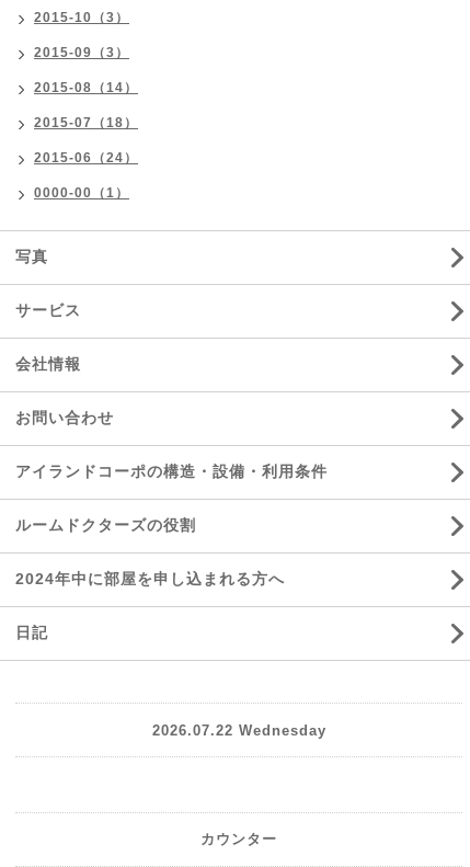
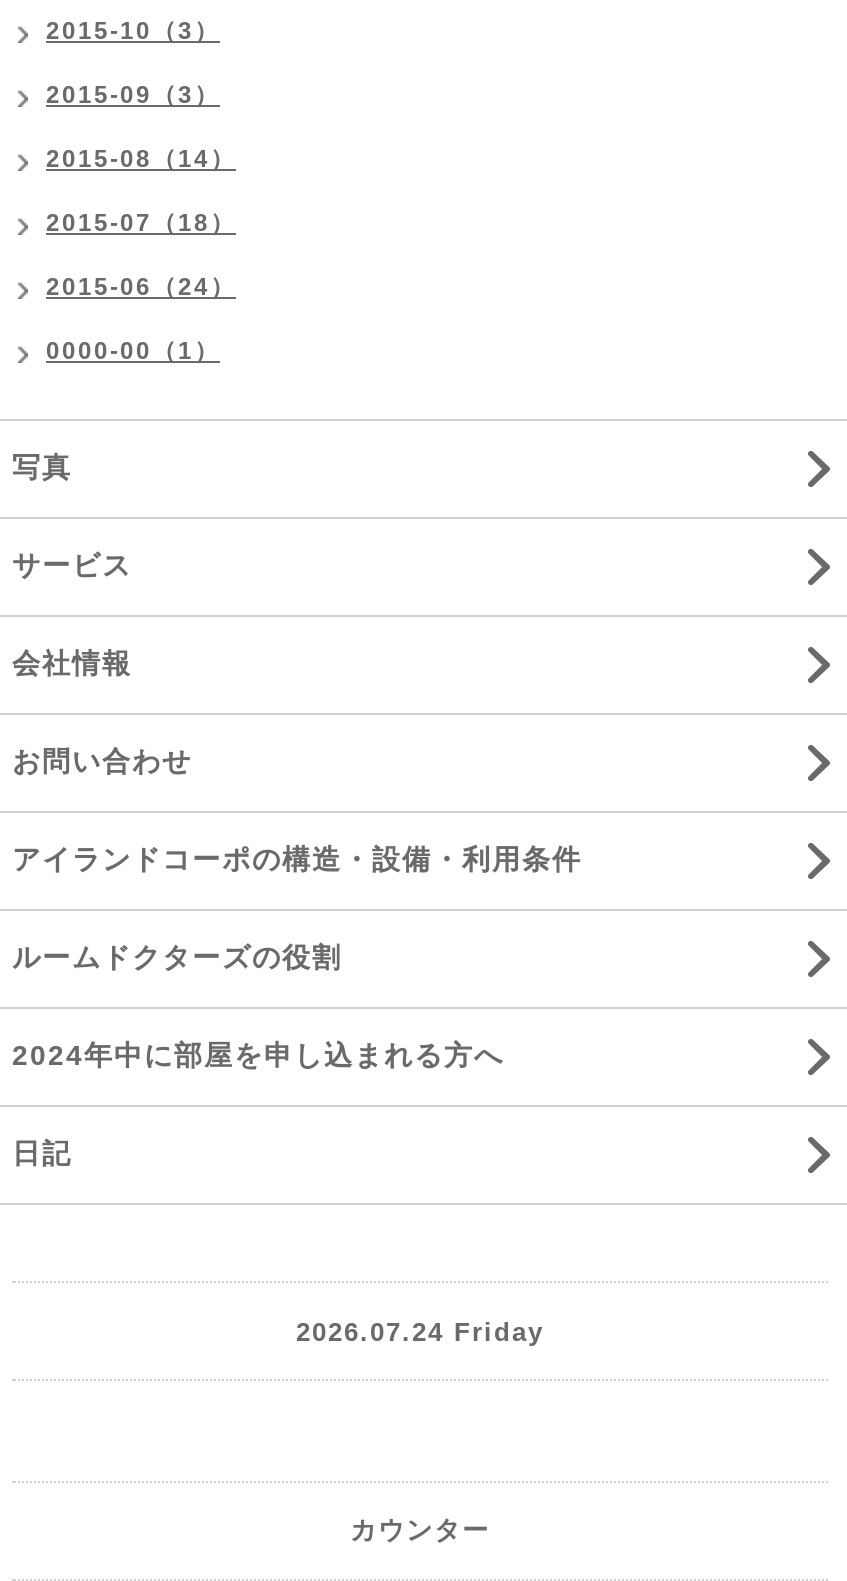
[152,722,326,738] 2026.07.22 Wednesday -> [296,1316,544,1346] 2026.07.24 Friday

